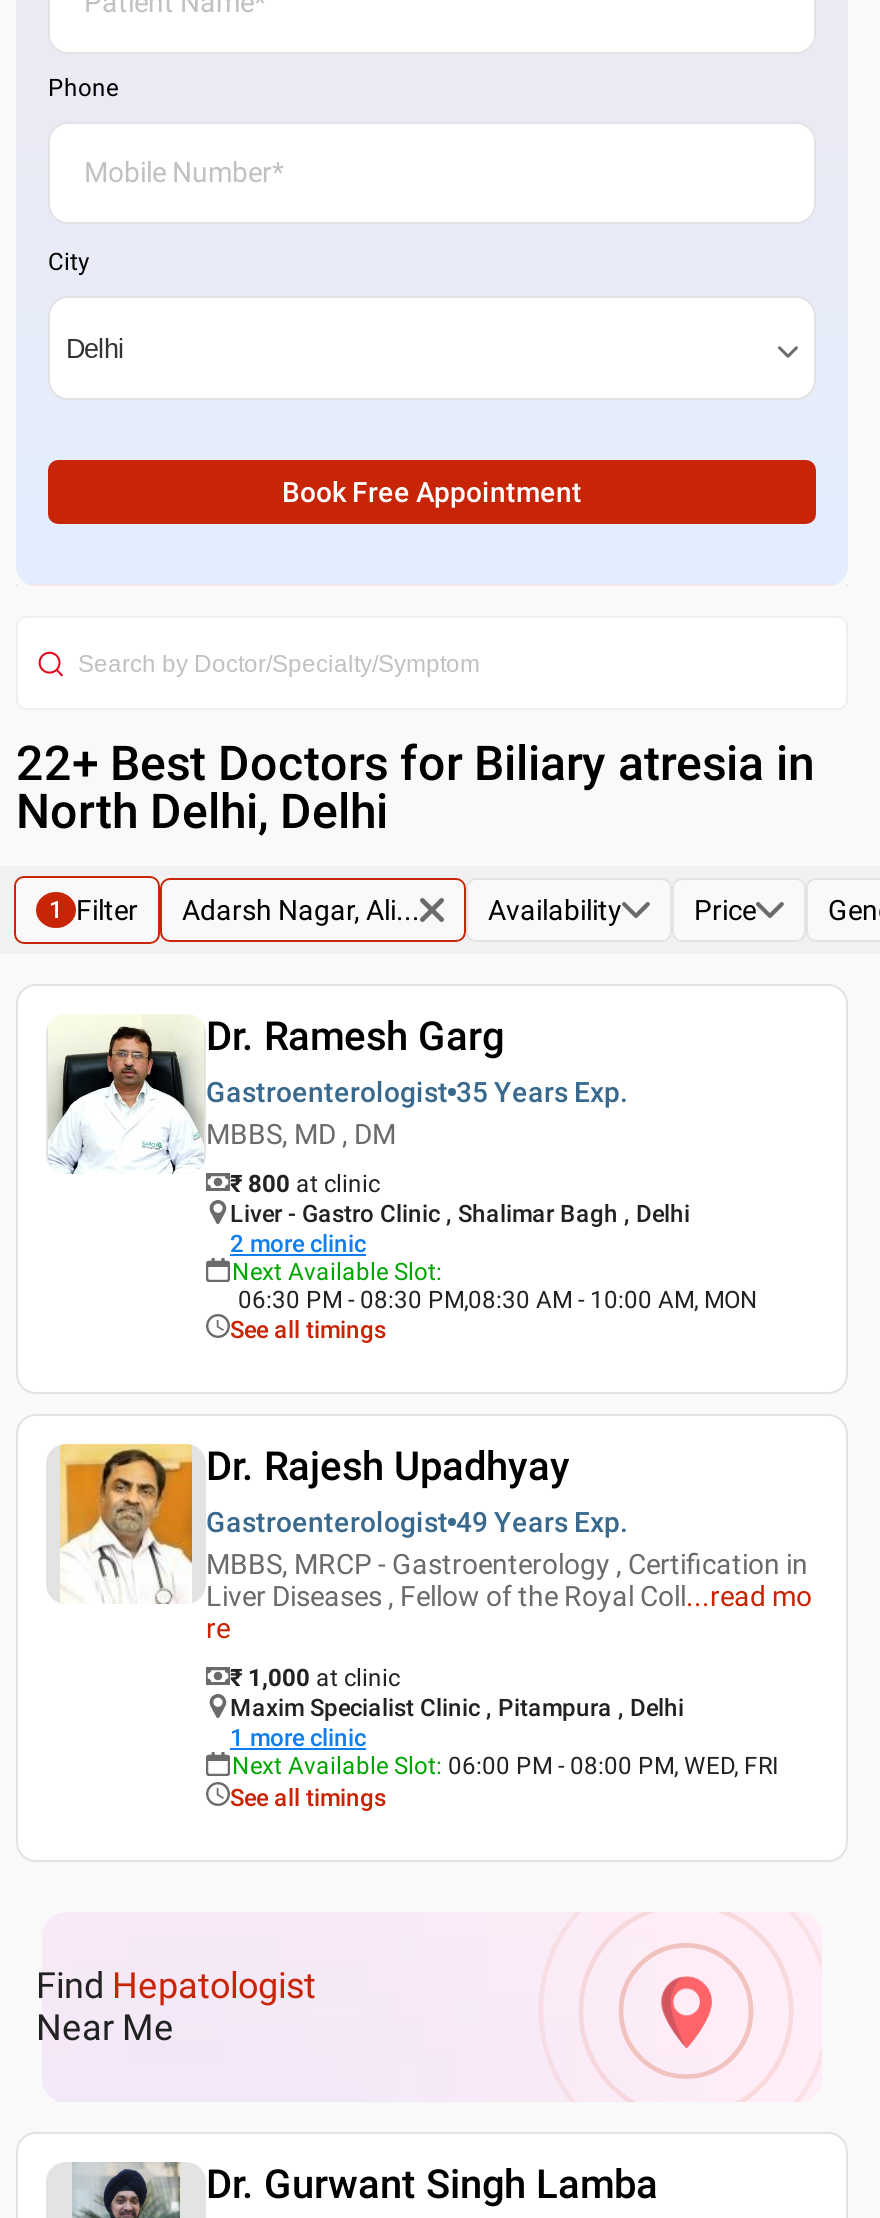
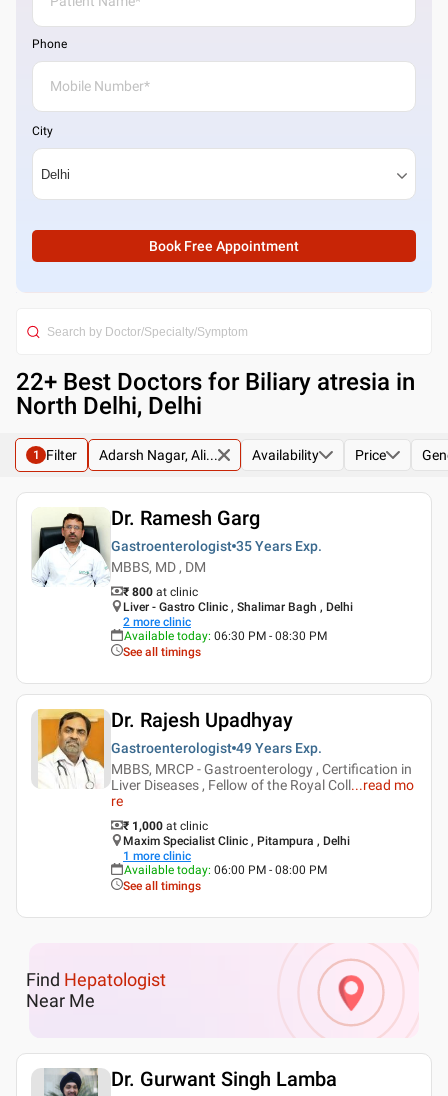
[232,1258,758,1314] Next Available Slot: | 06:30 PM - 08:30 PM,08:30 AM - 10:00 AM, MON -> [124,629,327,643] Available today: 06:30 PM - 08:30 PM
[232,1752,778,1780] Next Available Slot: 06:00 PM - 08:00 PM, WED, FRI -> [124,863,327,877] Available today: 06:00 PM - 08:00 PM

